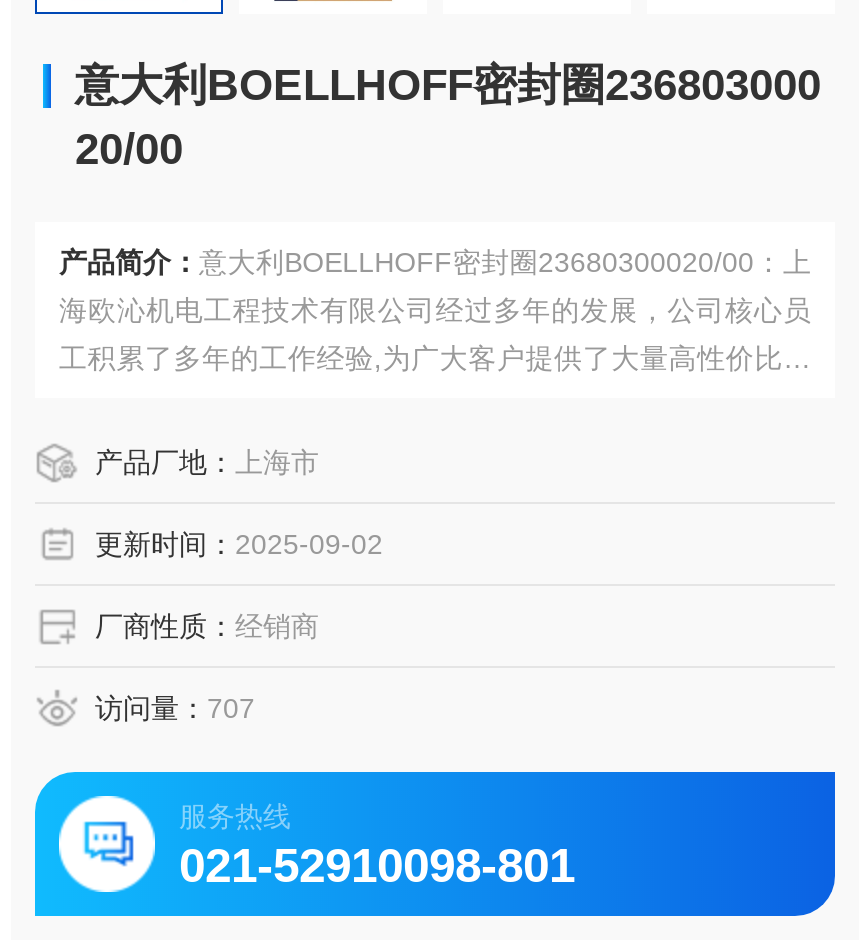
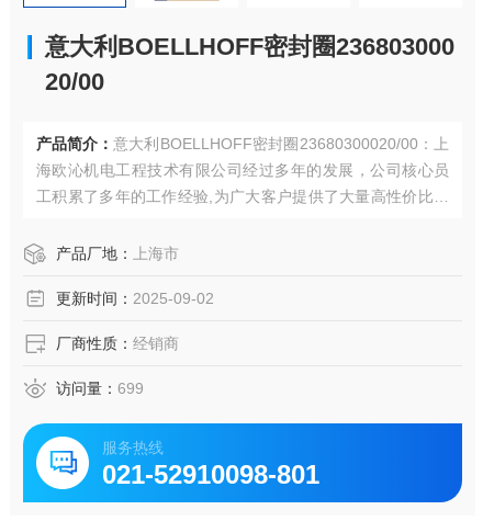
[95,692,255,724] 访问量：707 -> [56,380,144,397] 访问量：699

